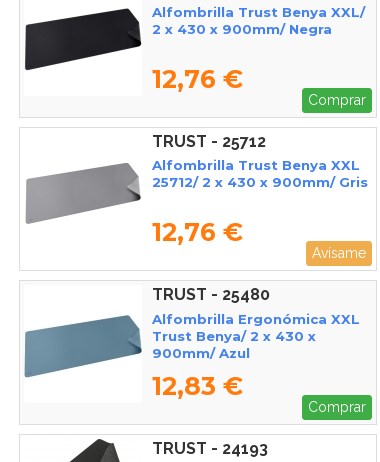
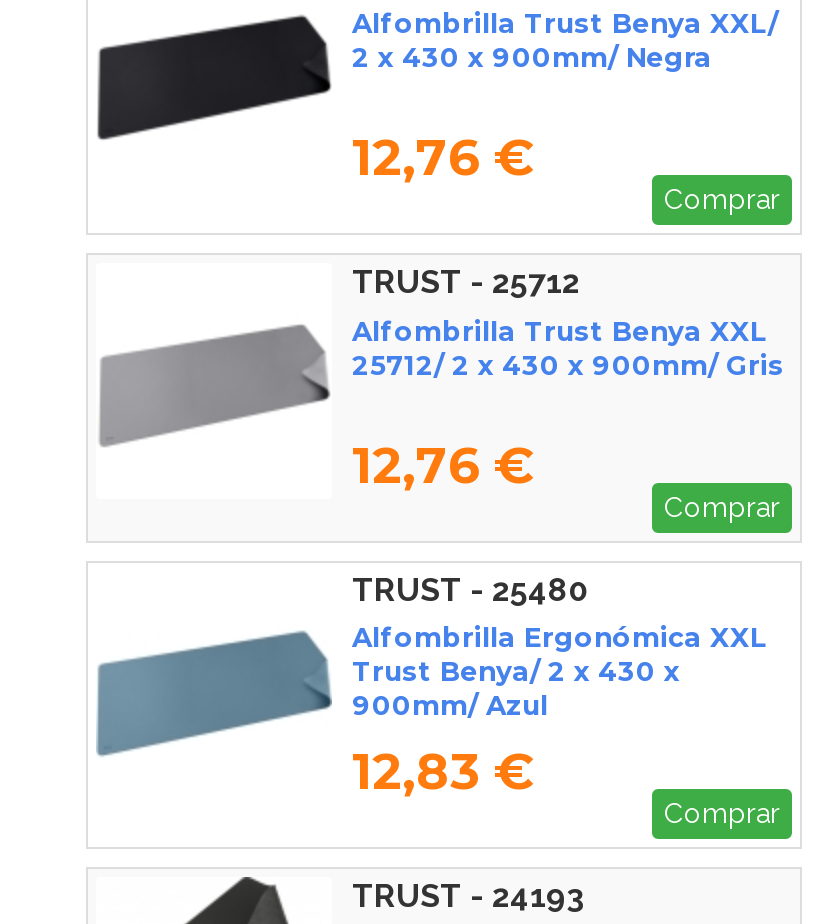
[312,245,366,261] Avísame -> [664,491,780,523] Comprar

